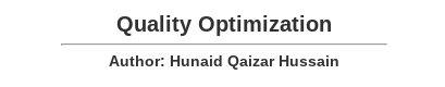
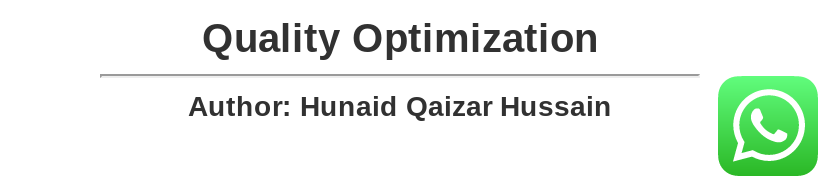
none -> [716,74,820,178] [image]

